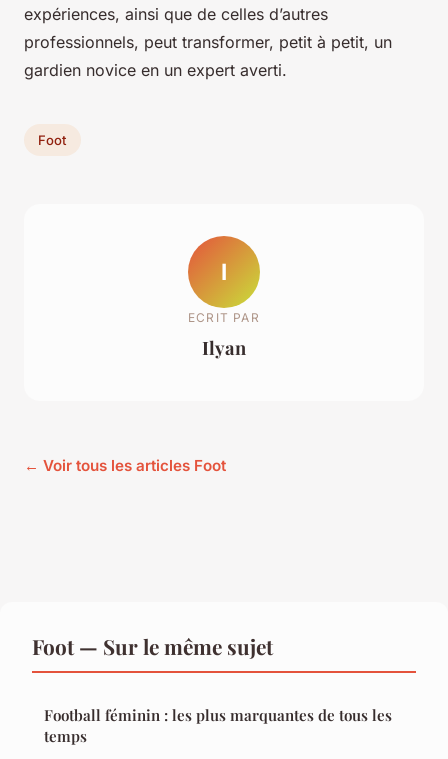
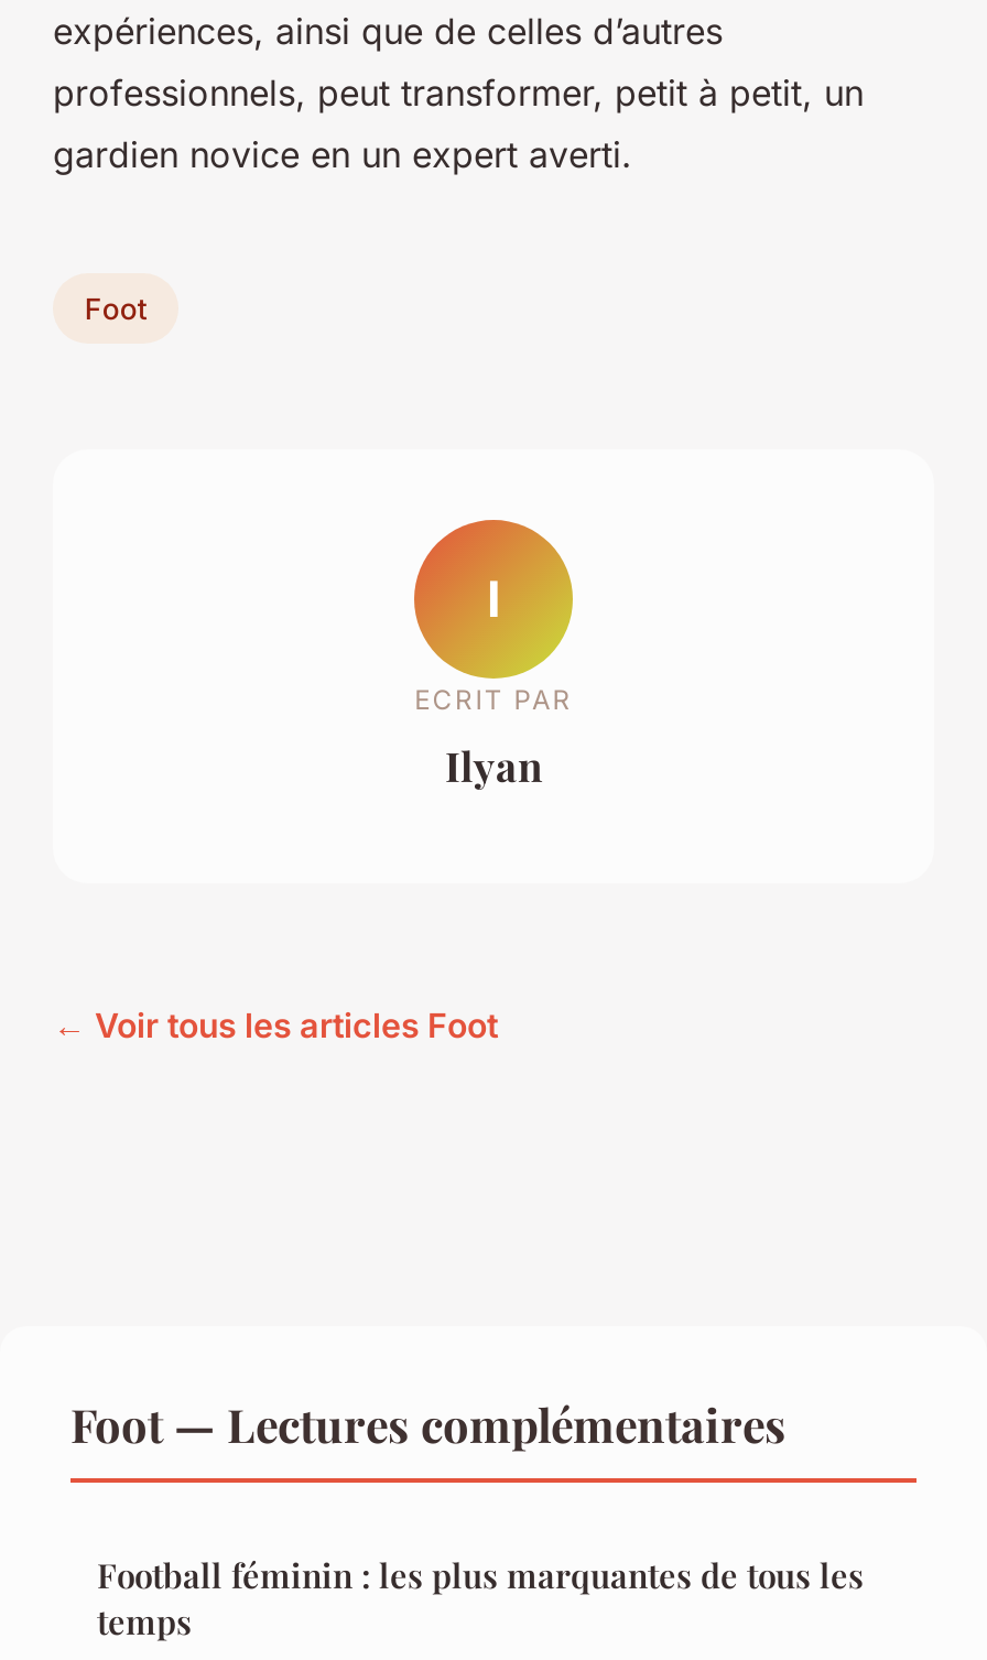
[32,632,273,660] Foot — Sur le même sujet -> [70,1393,787,1454] Foot — Lectures complémentaires

